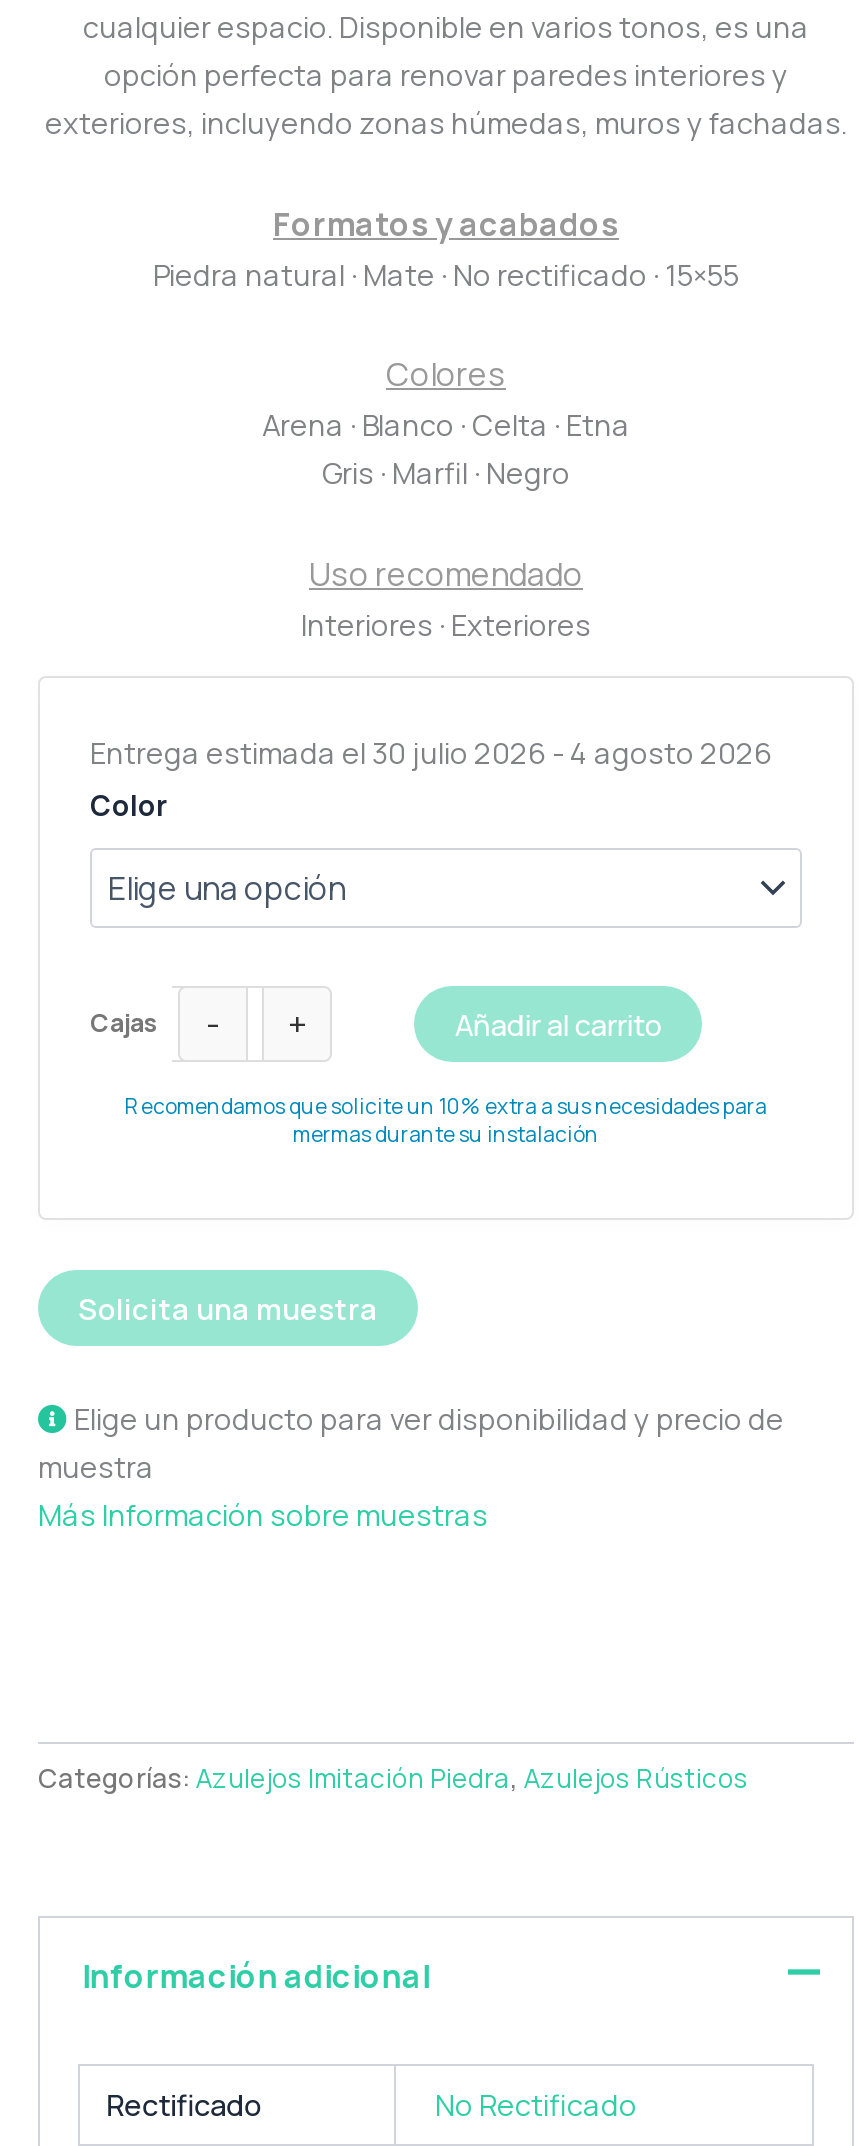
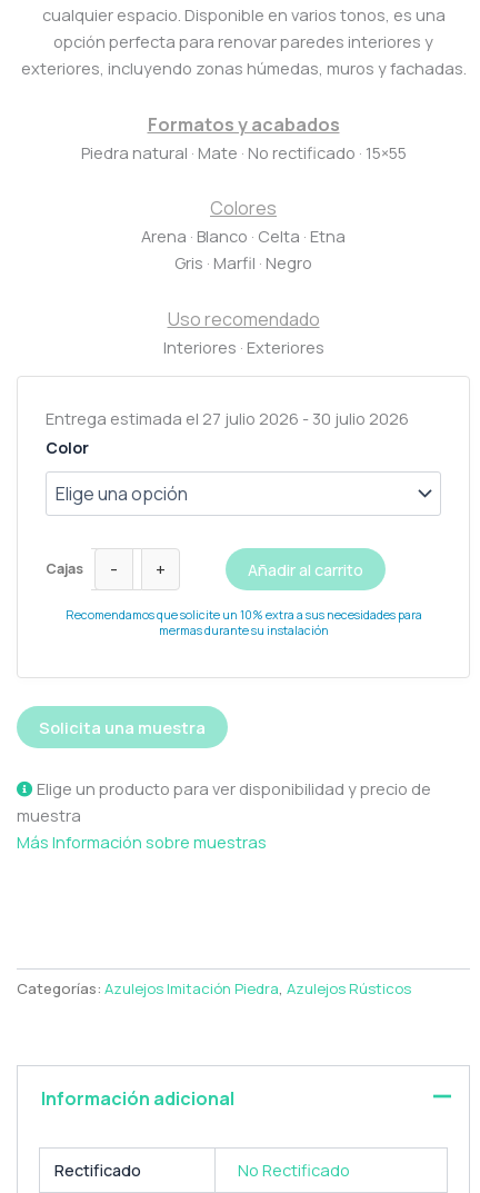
[90,732,772,772] Entrega estimada el 30 julio 2026 - 4 agosto 2026 -> [46,407,409,429] Entrega estimada el 27 julio 2026 - 30 julio 2026

